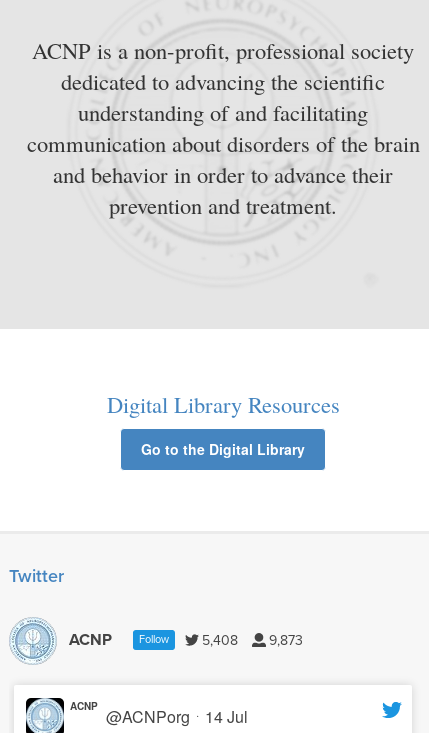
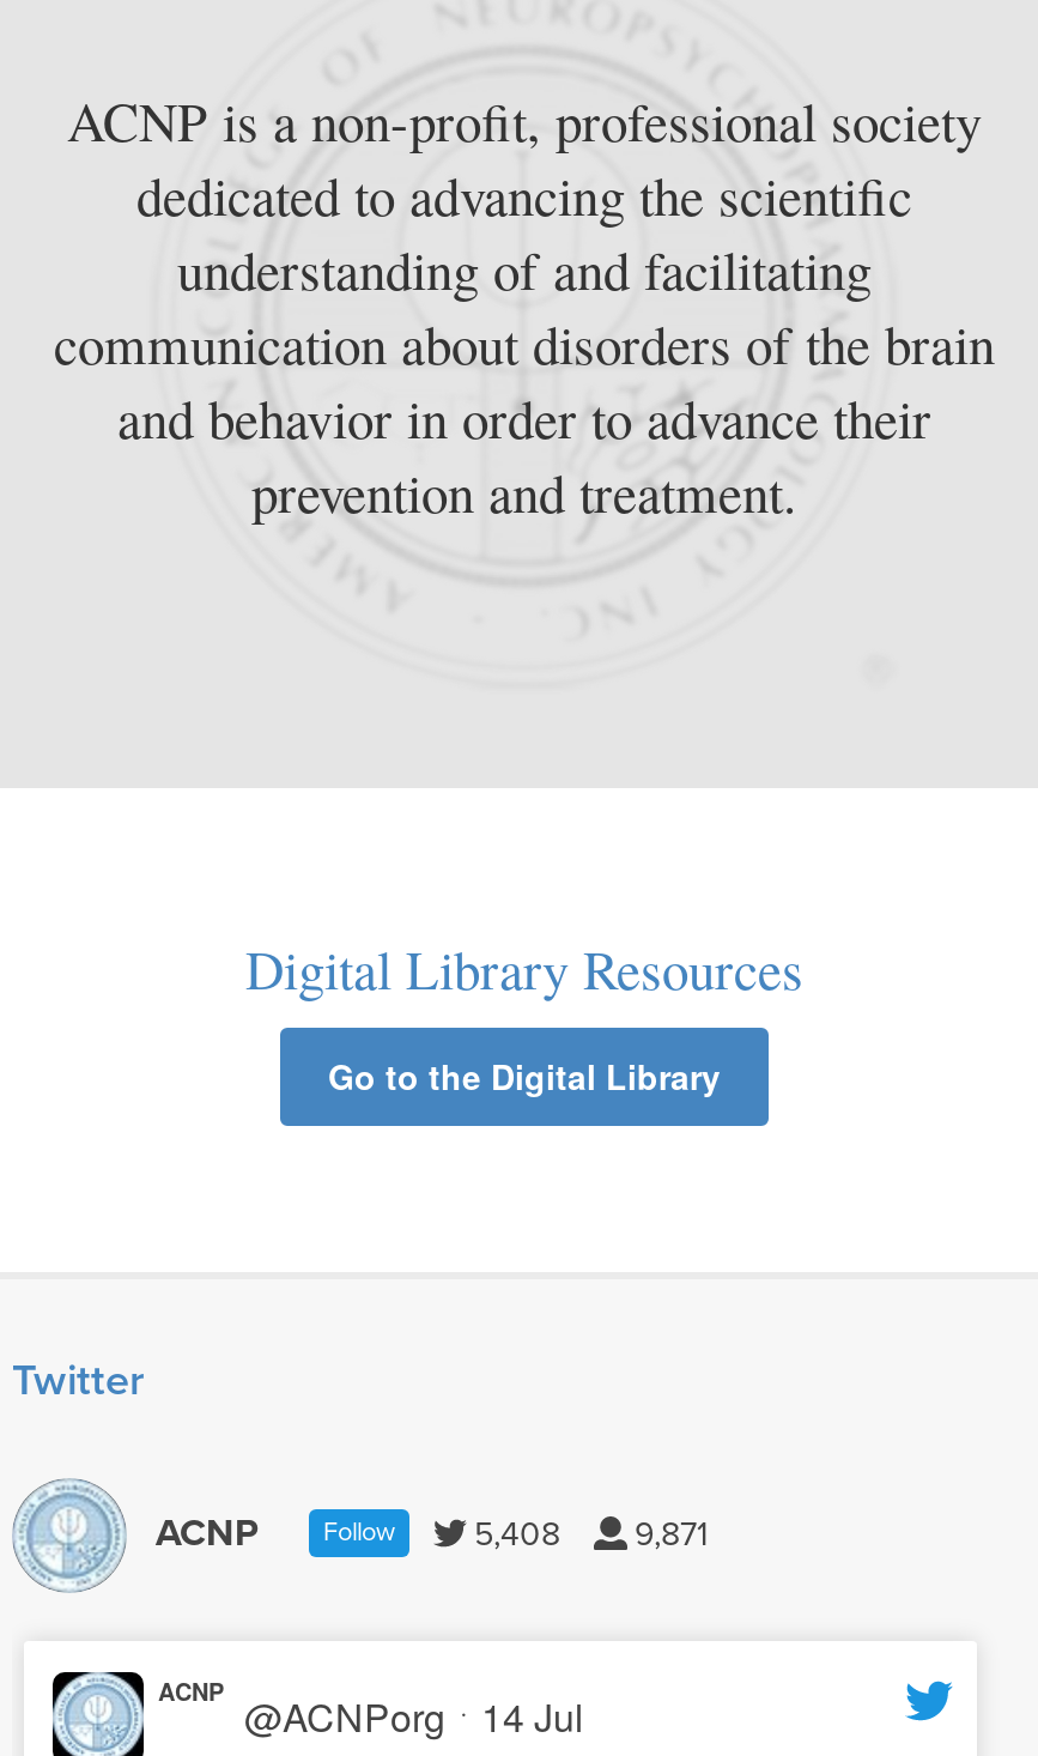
[202,632,303,649] 5,408 9,873 -> [474,1515,709,1555] 5,408 9,871

